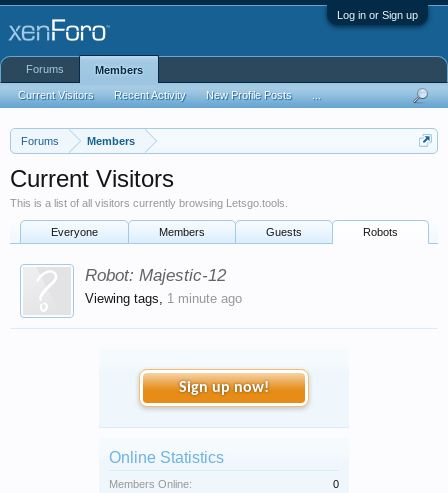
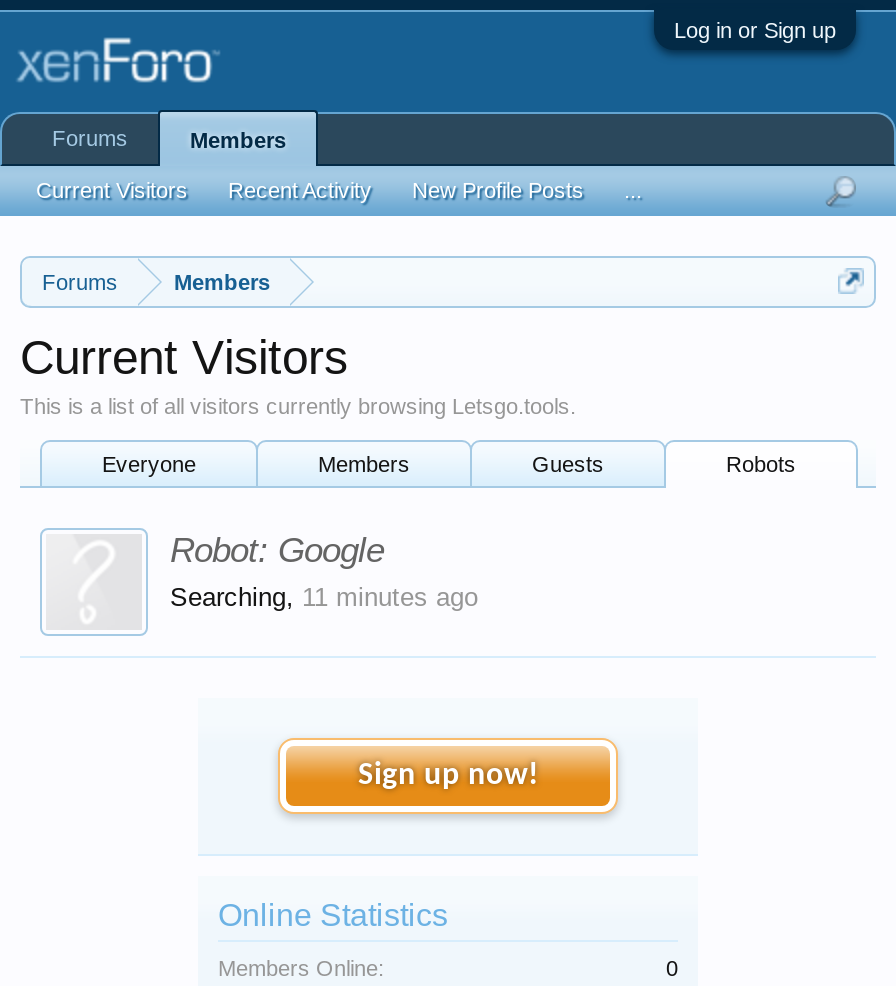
[85,265,242,306] Robot: Majestic-12 | Viewing tags, 1 minute ago -> [170,530,478,612] Robot: Google | Searching, 11 minutes ago

